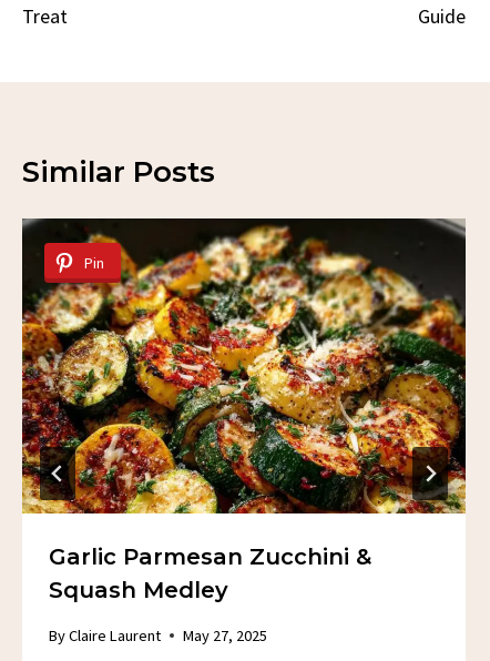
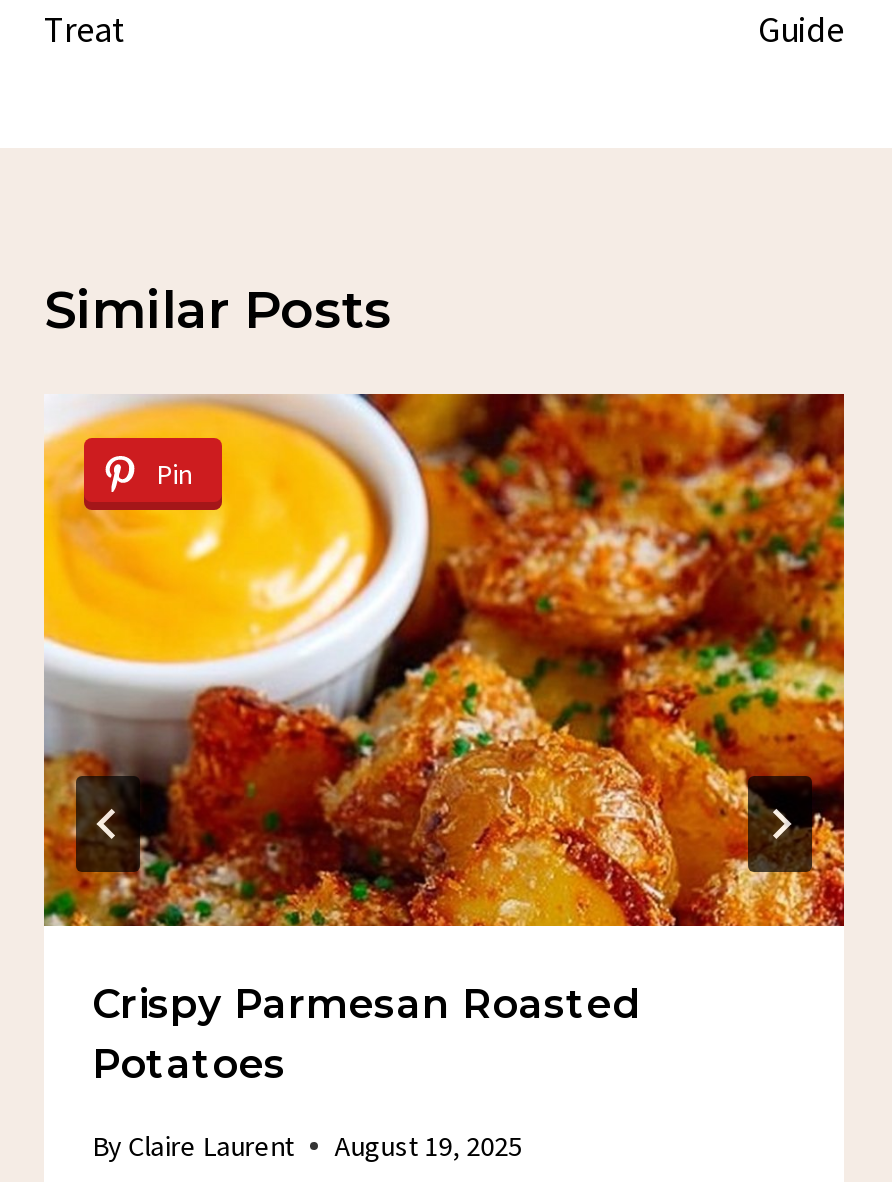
[21,217,467,604] [image] | Garlic Parmesan Zucchini & | Squash Medley -> [42,392,846,1088] [image] | Crispy Parmesan Roasted | Potatoes
[49,625,267,645] By Claire Laurent May 27, 2025 -> [92,1127,522,1163] By Claire Laurent August 19, 2025

